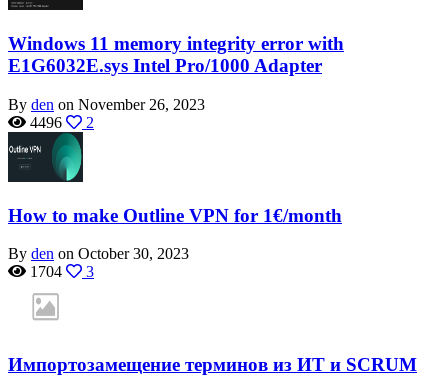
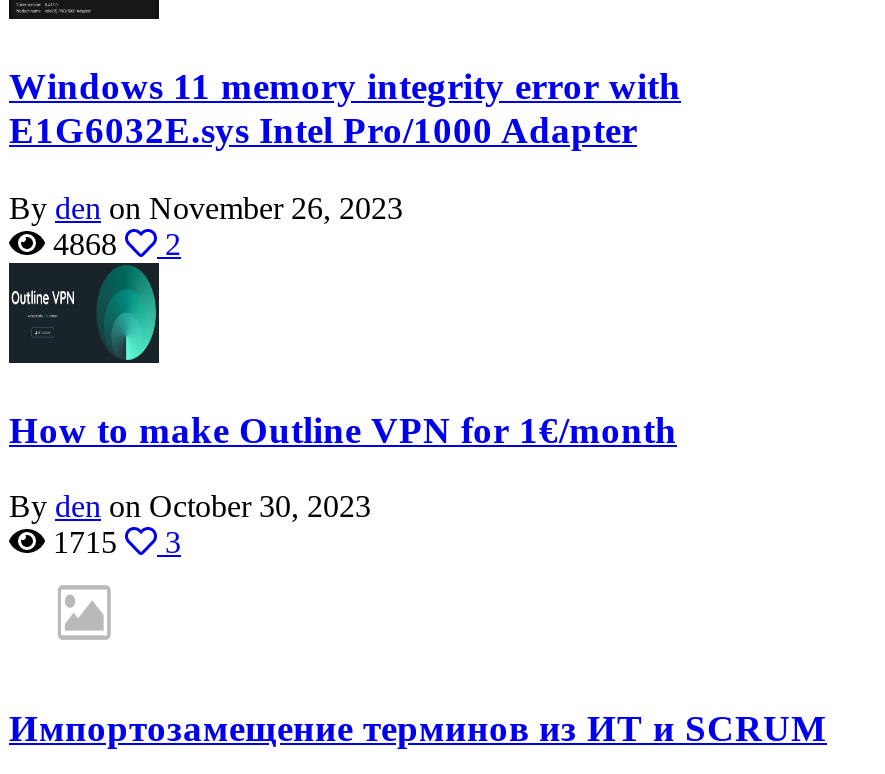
[26,114,94,131] 4496 2 -> [45,227,181,261] 4868 2
[26,263,94,280] 1704 3 -> [45,526,181,560] 1715 3

